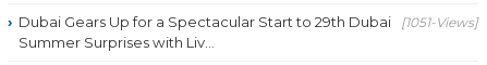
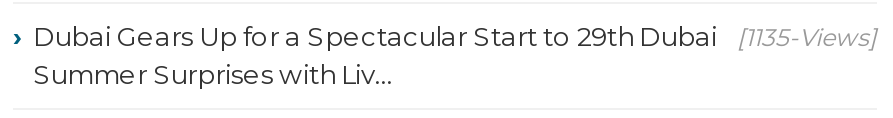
[19,13,478,31] Dubai Gears Up for a Spectacular Start to 29th Dubai [1051-Views] -> [33,21,877,53] Dubai Gears Up for a Spectacular Start to 29th Dubai [1135-Views]

